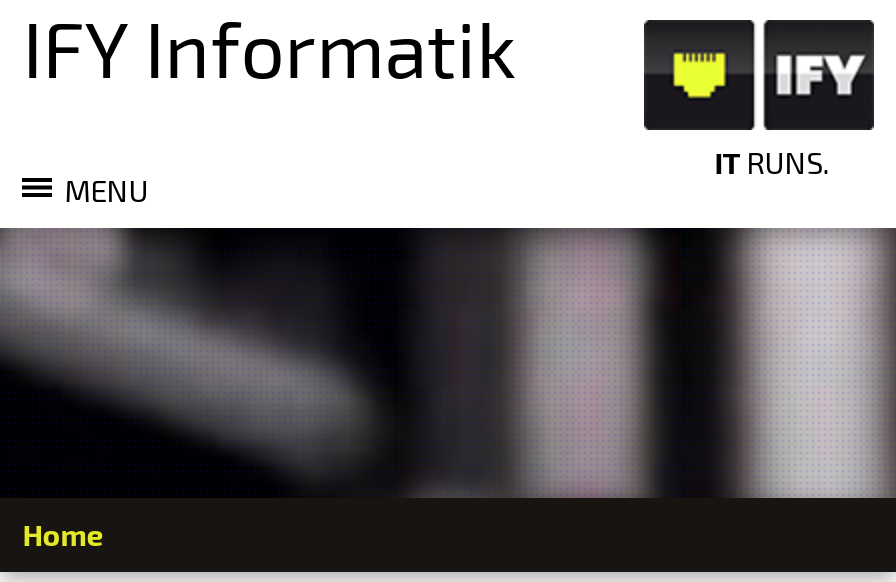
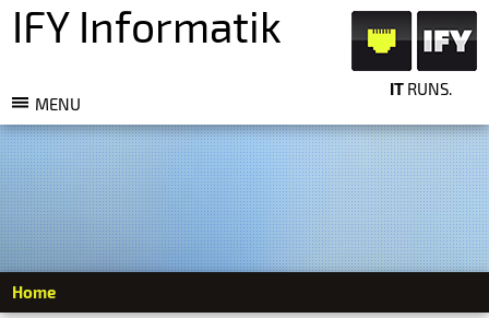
[6,226,890,498] [image] -> [3,125,486,273] [image]

